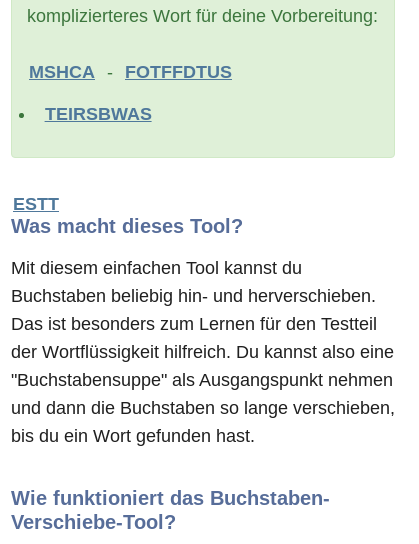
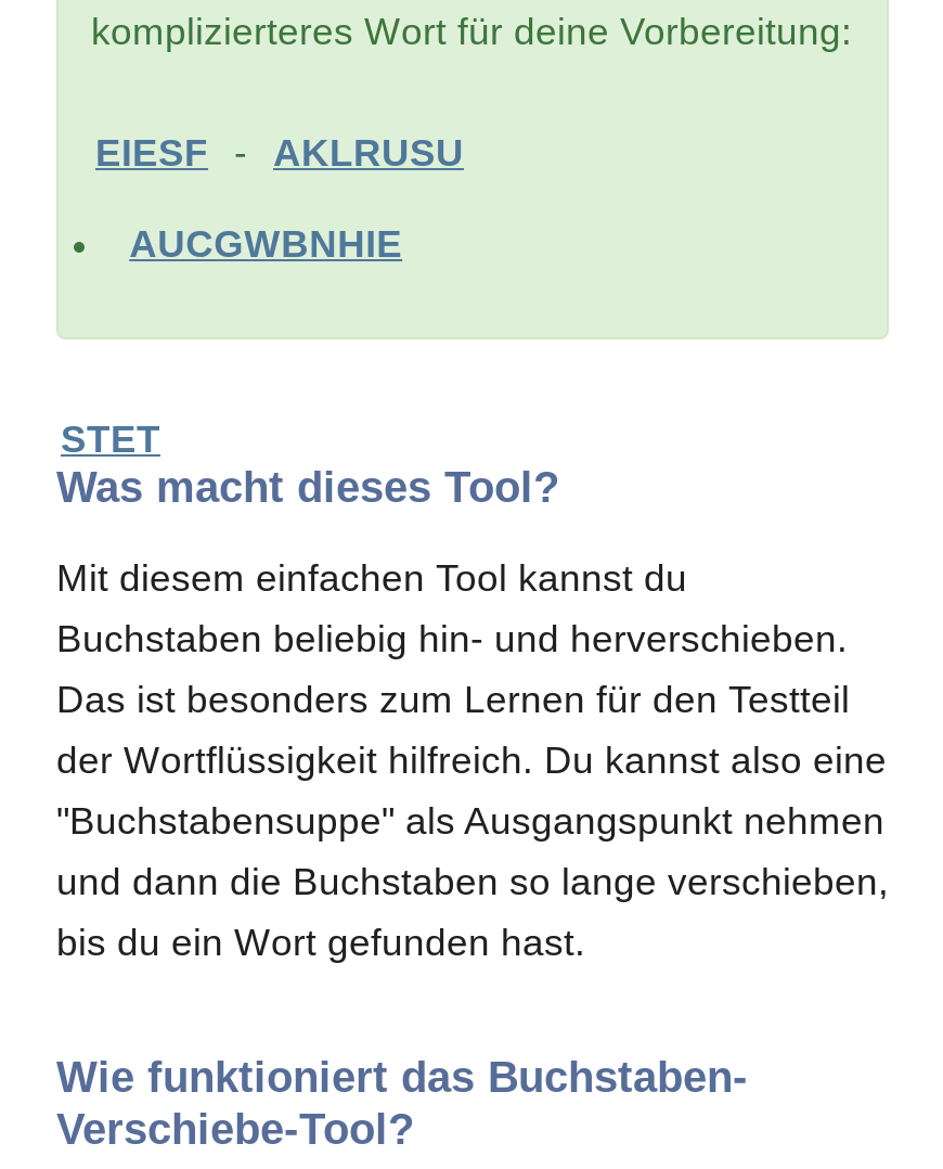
[29,62,232,82] MSHCA - FOTFFDTUS -> [95,131,464,175] EIESF - AKLRUSU
[45,104,152,124] TEIRSBWAS -> [129,222,402,266] AUCGWBNHIE
[13,194,59,214] ESTT -> [61,418,160,461] STET

